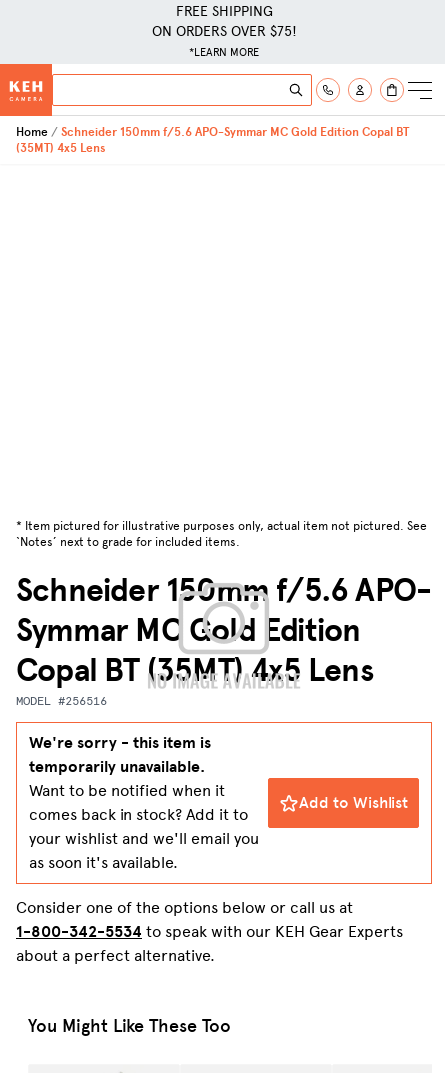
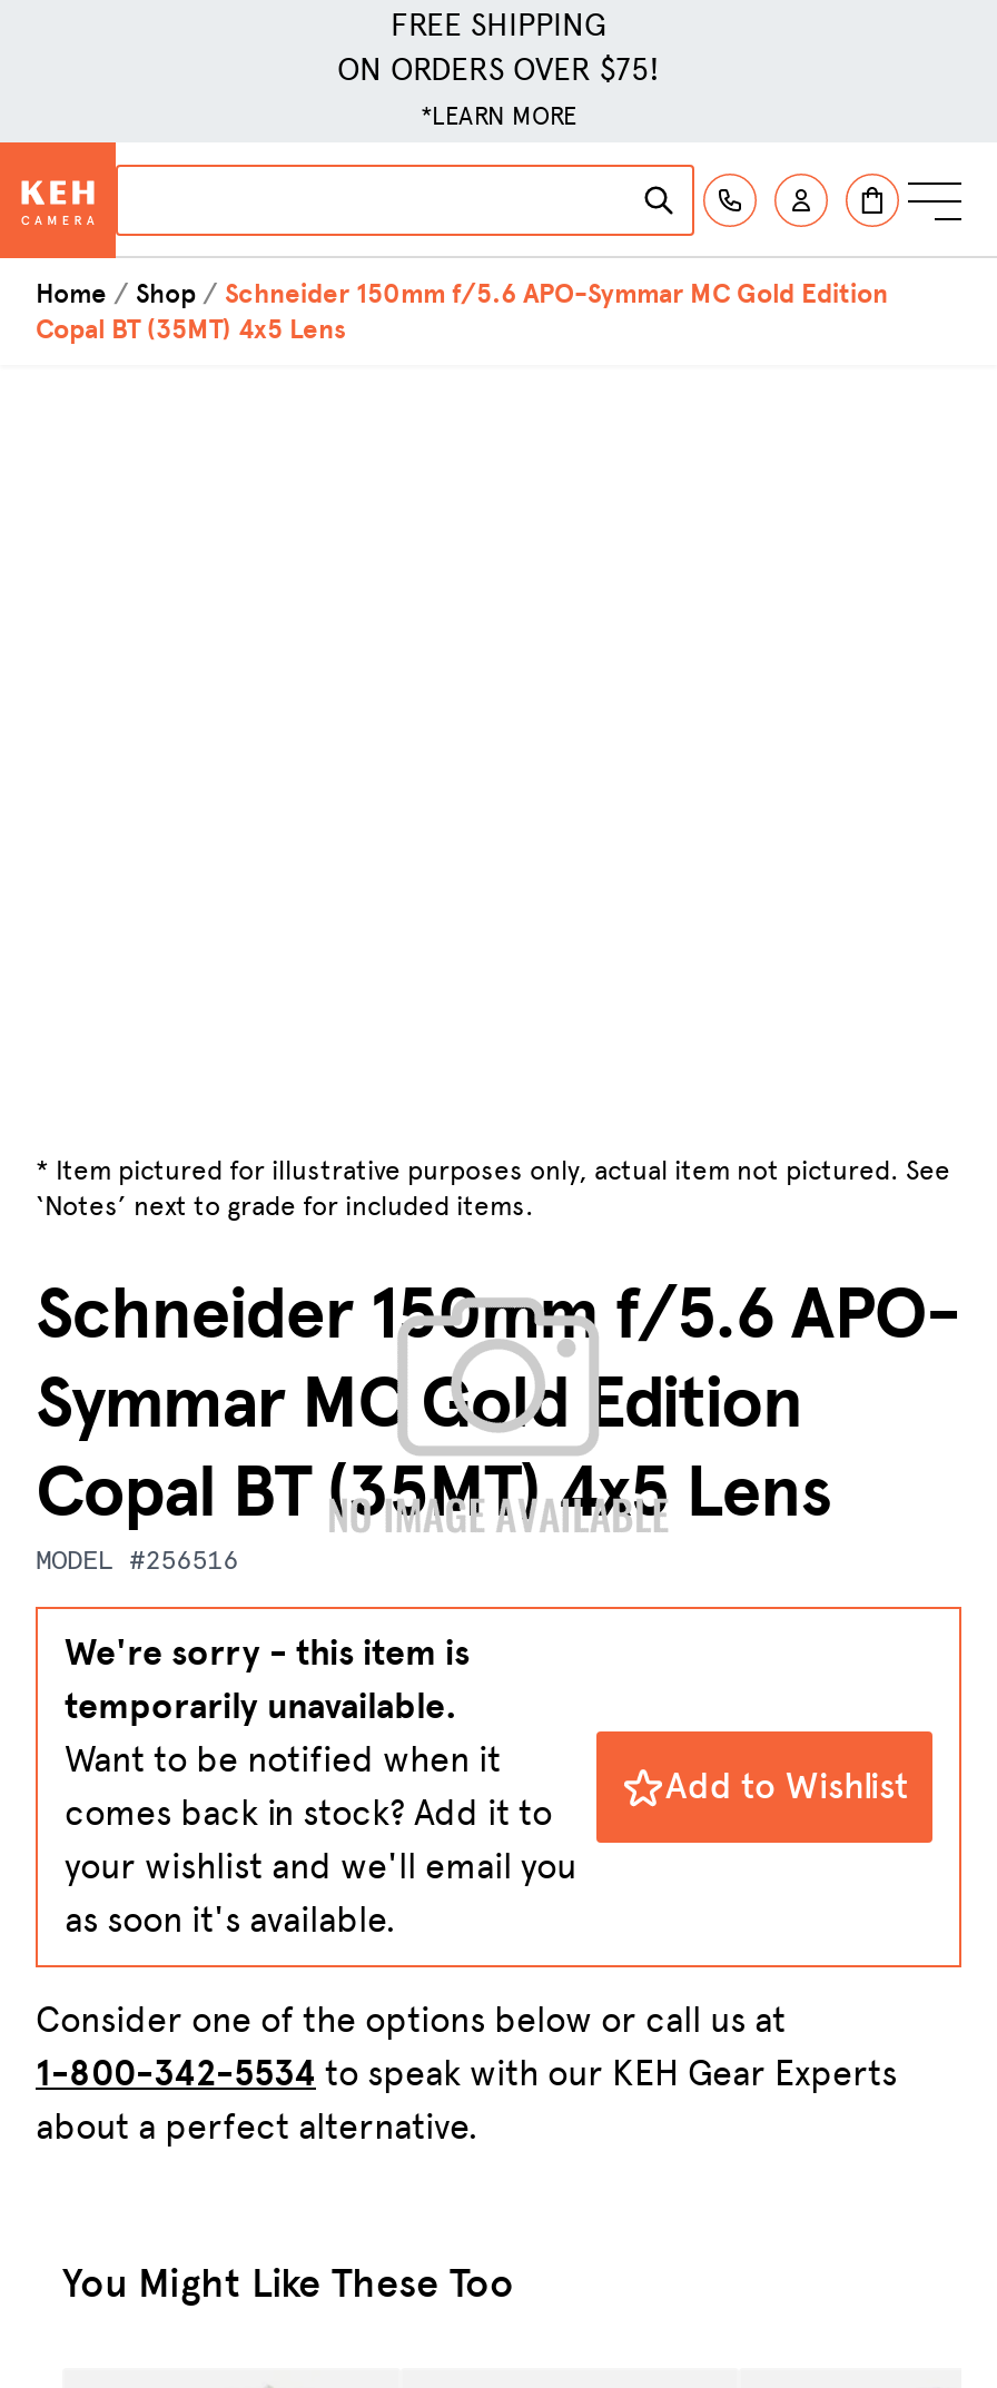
[16,125,409,155] Schneider 150mm f/5.6 APO-Symmar MC Gold Edition Copal BT | (35MT) 4x5 Lens -> [36,278,888,345] Shop | Schneider 150mm f/5.6 APO-Symmar MC Gold Edition | Copal BT (35MT) 4x5 Lens

